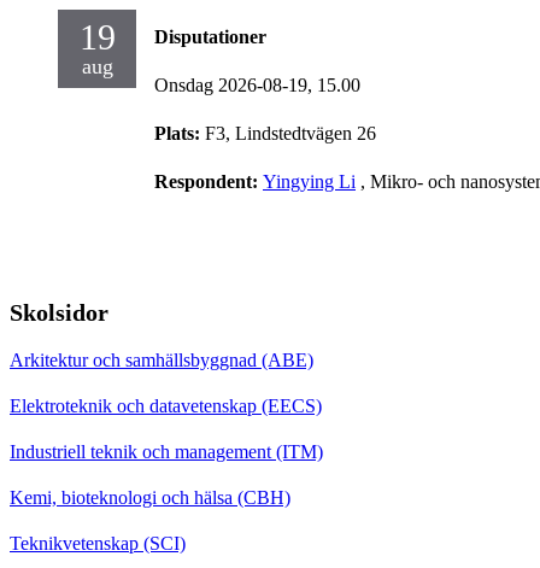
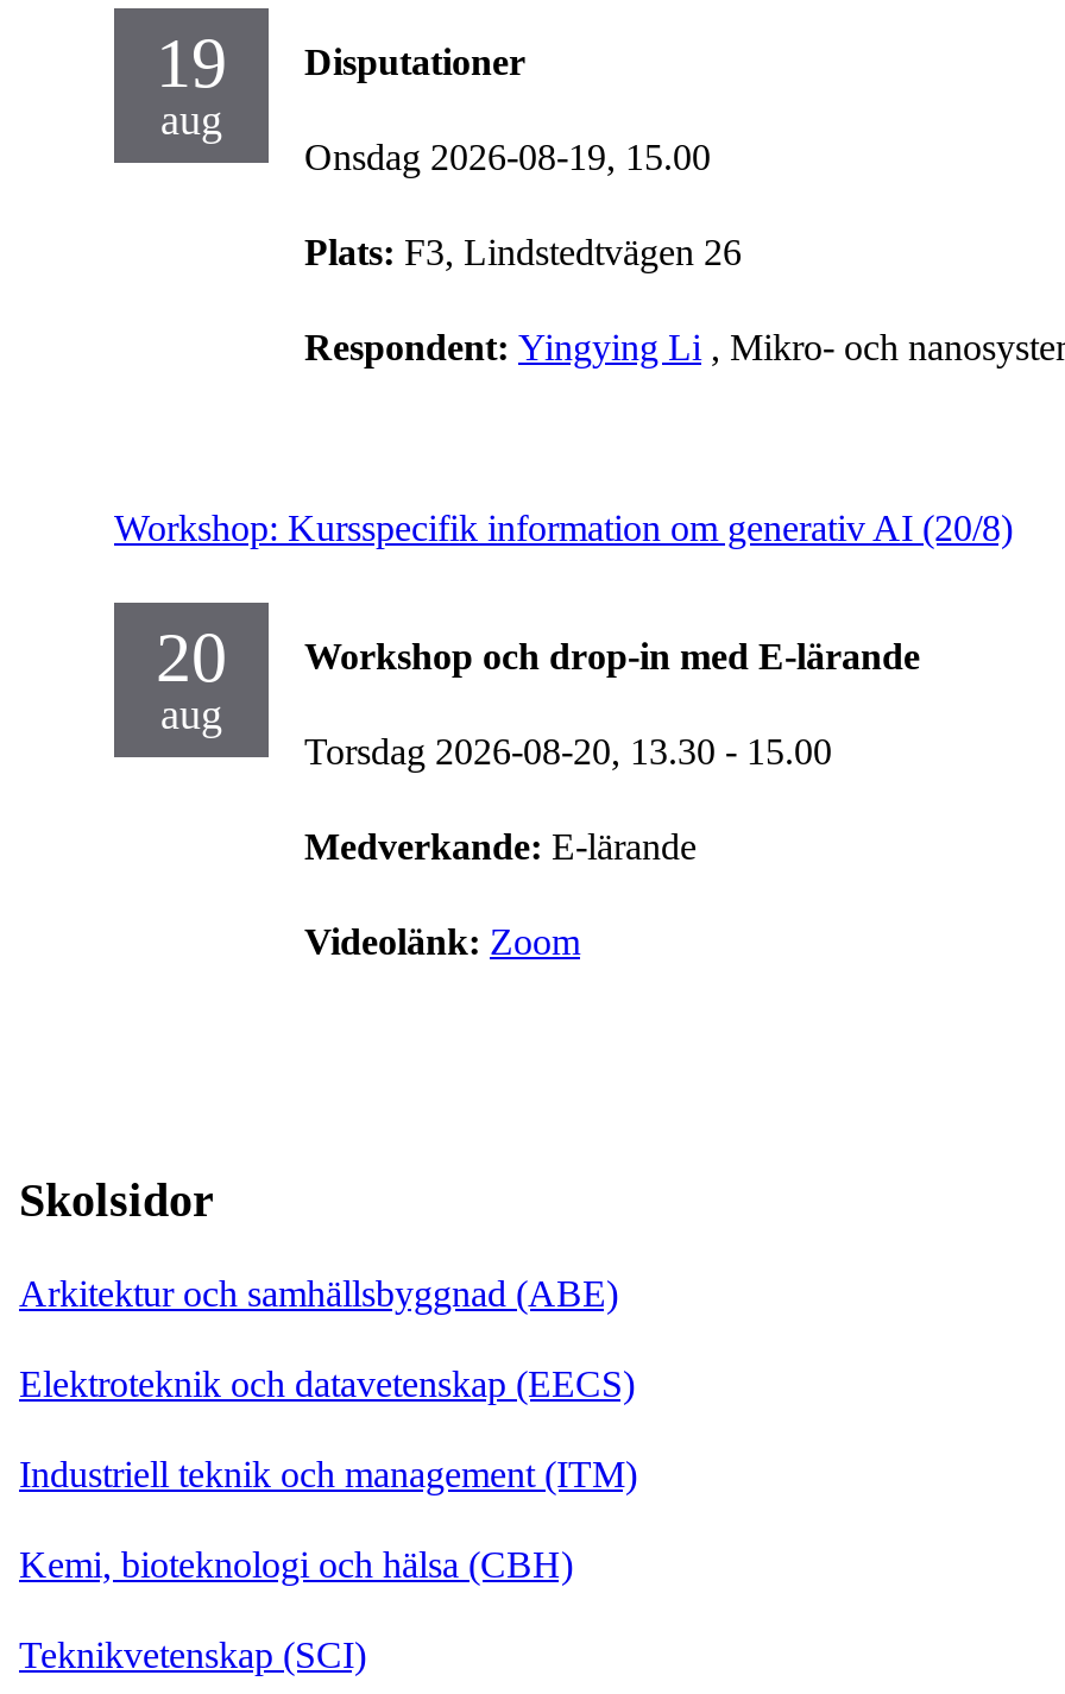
none -> [114,507,1013,739] Workshop: Kursspecifik information om generativ AI (20/8) | 20 | aug
none -> [304,635,920,961] Workshop och drop-in med E-lärande | Torsdag 2026-08-20, 13.30 - 15.00 | Medverkande: E-lärande | Videolänk: Zoom

